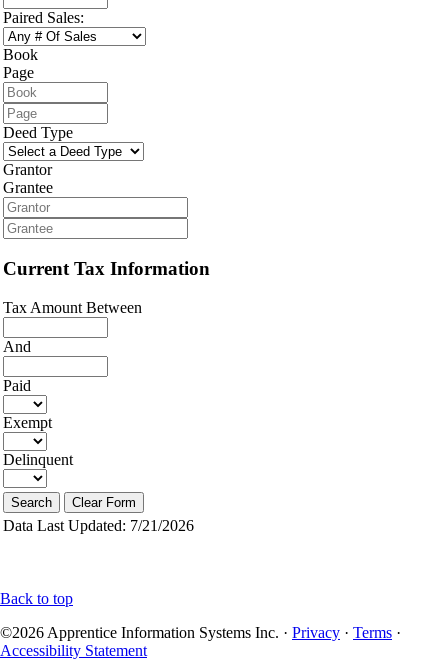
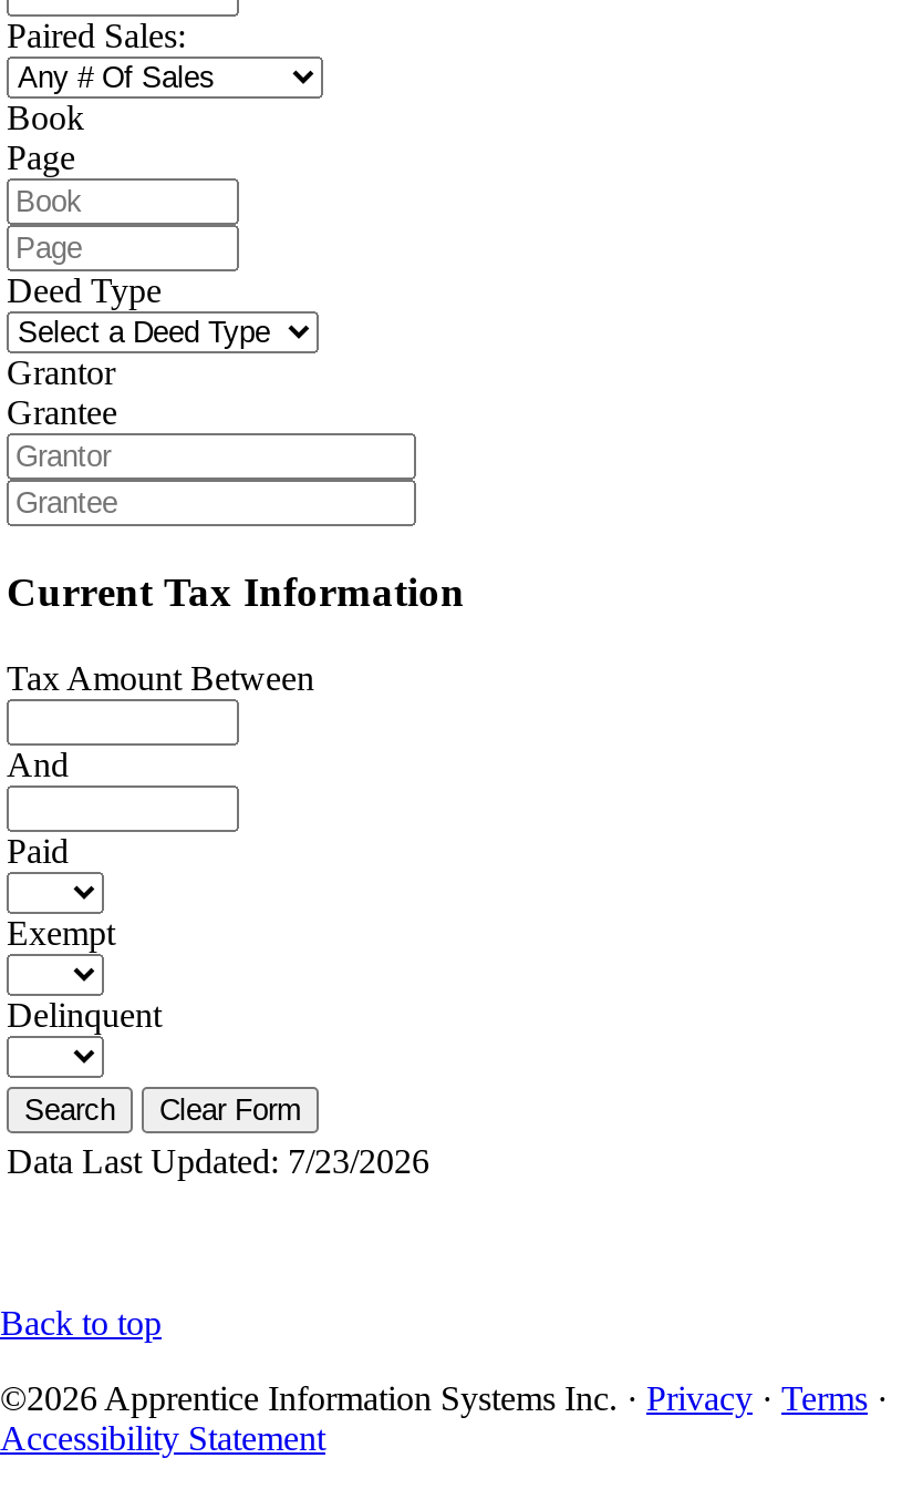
[3,517,194,534] Data Last Updated: 7/21/2026 -> [7,1142,429,1180] Data Last Updated: 7/23/2026

